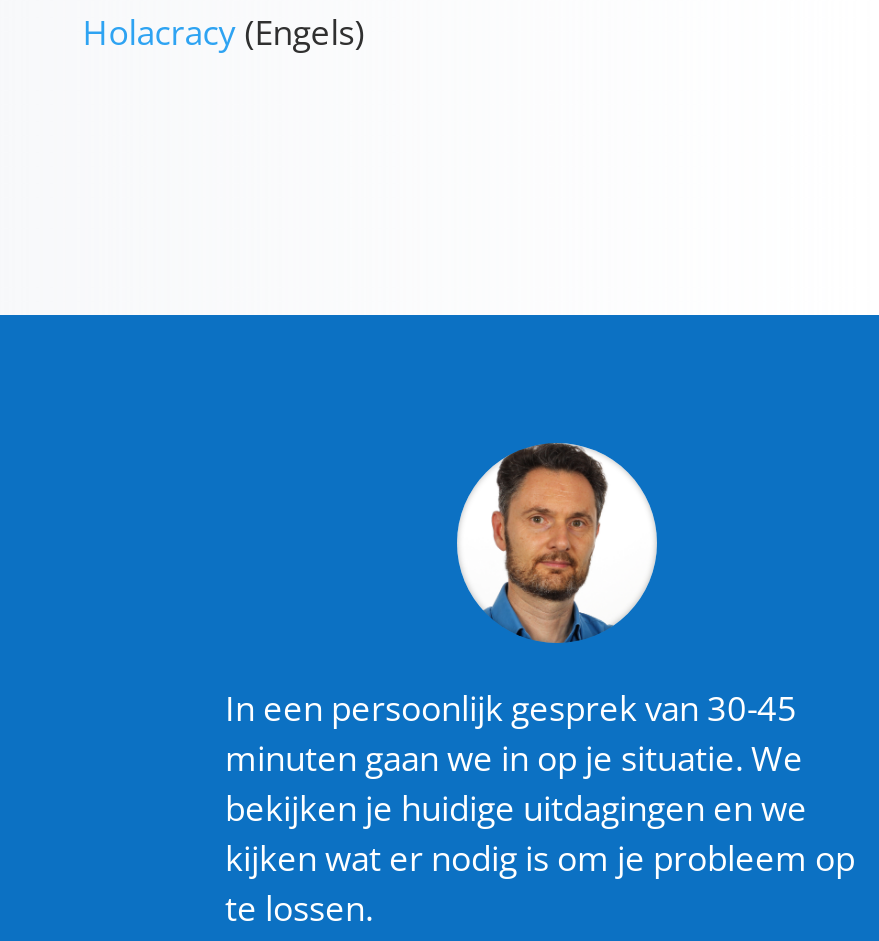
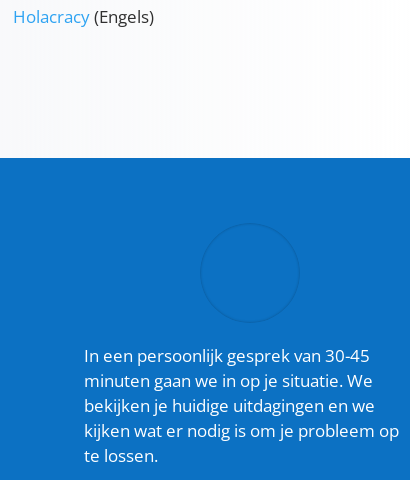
[455,441,659,645] [image] -> none

